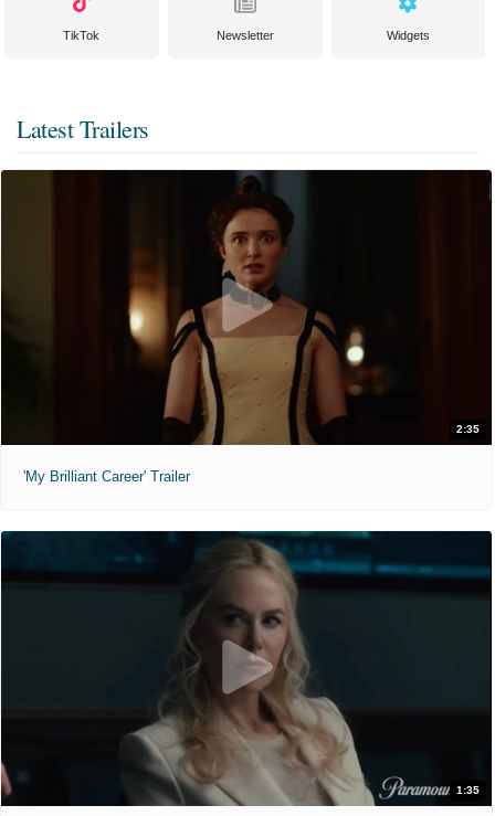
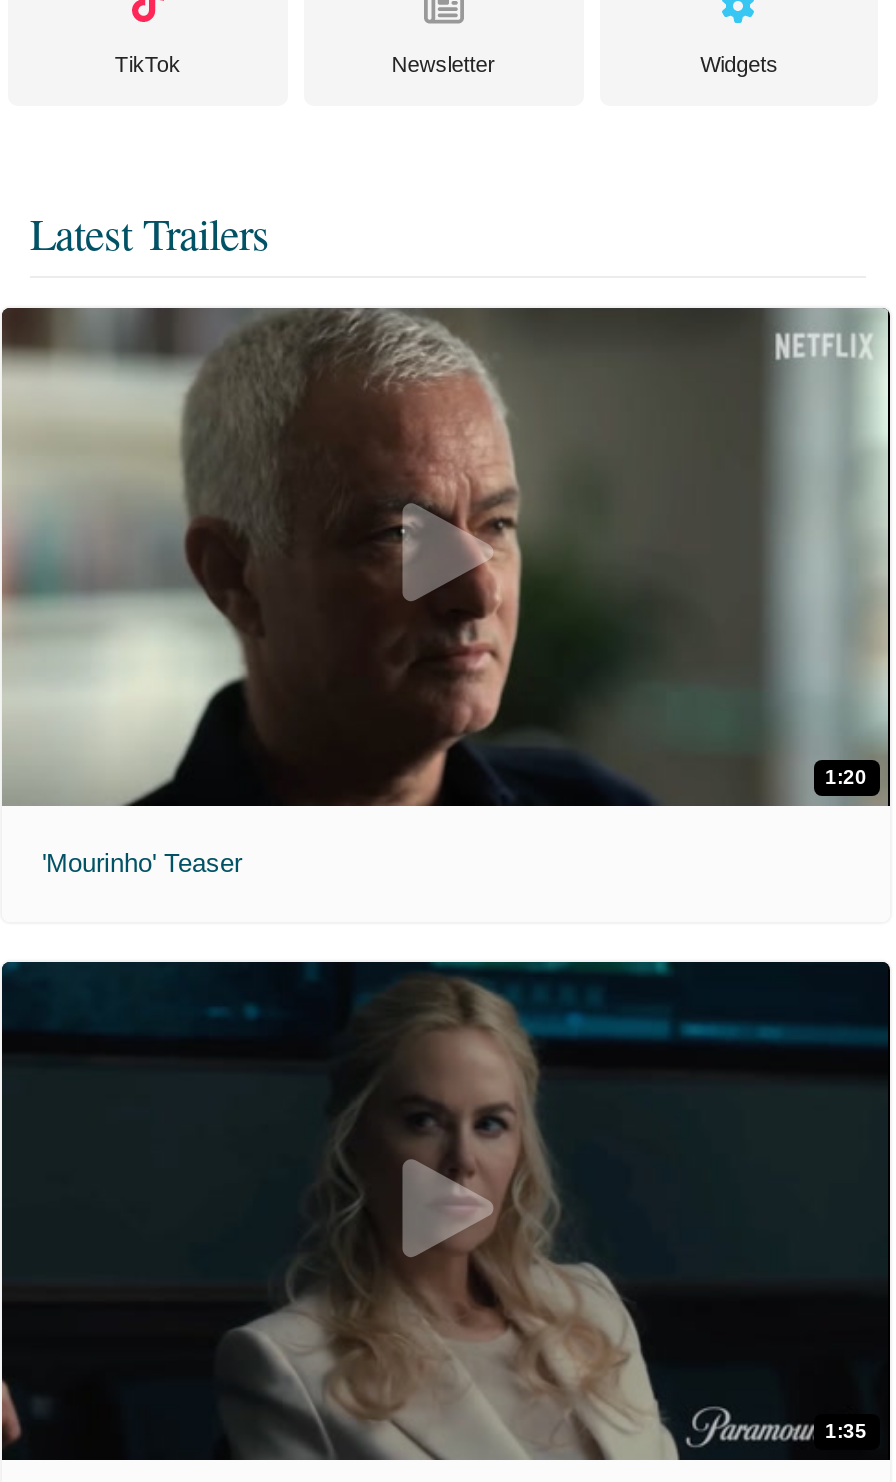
[3,169,492,446] [image] | 2:35 -> [6,306,890,808] [image] | 1:20
[23,468,190,485] 'My Brilliant Career' Trailer -> [42,848,242,878] 'Mourinho' Teaser

